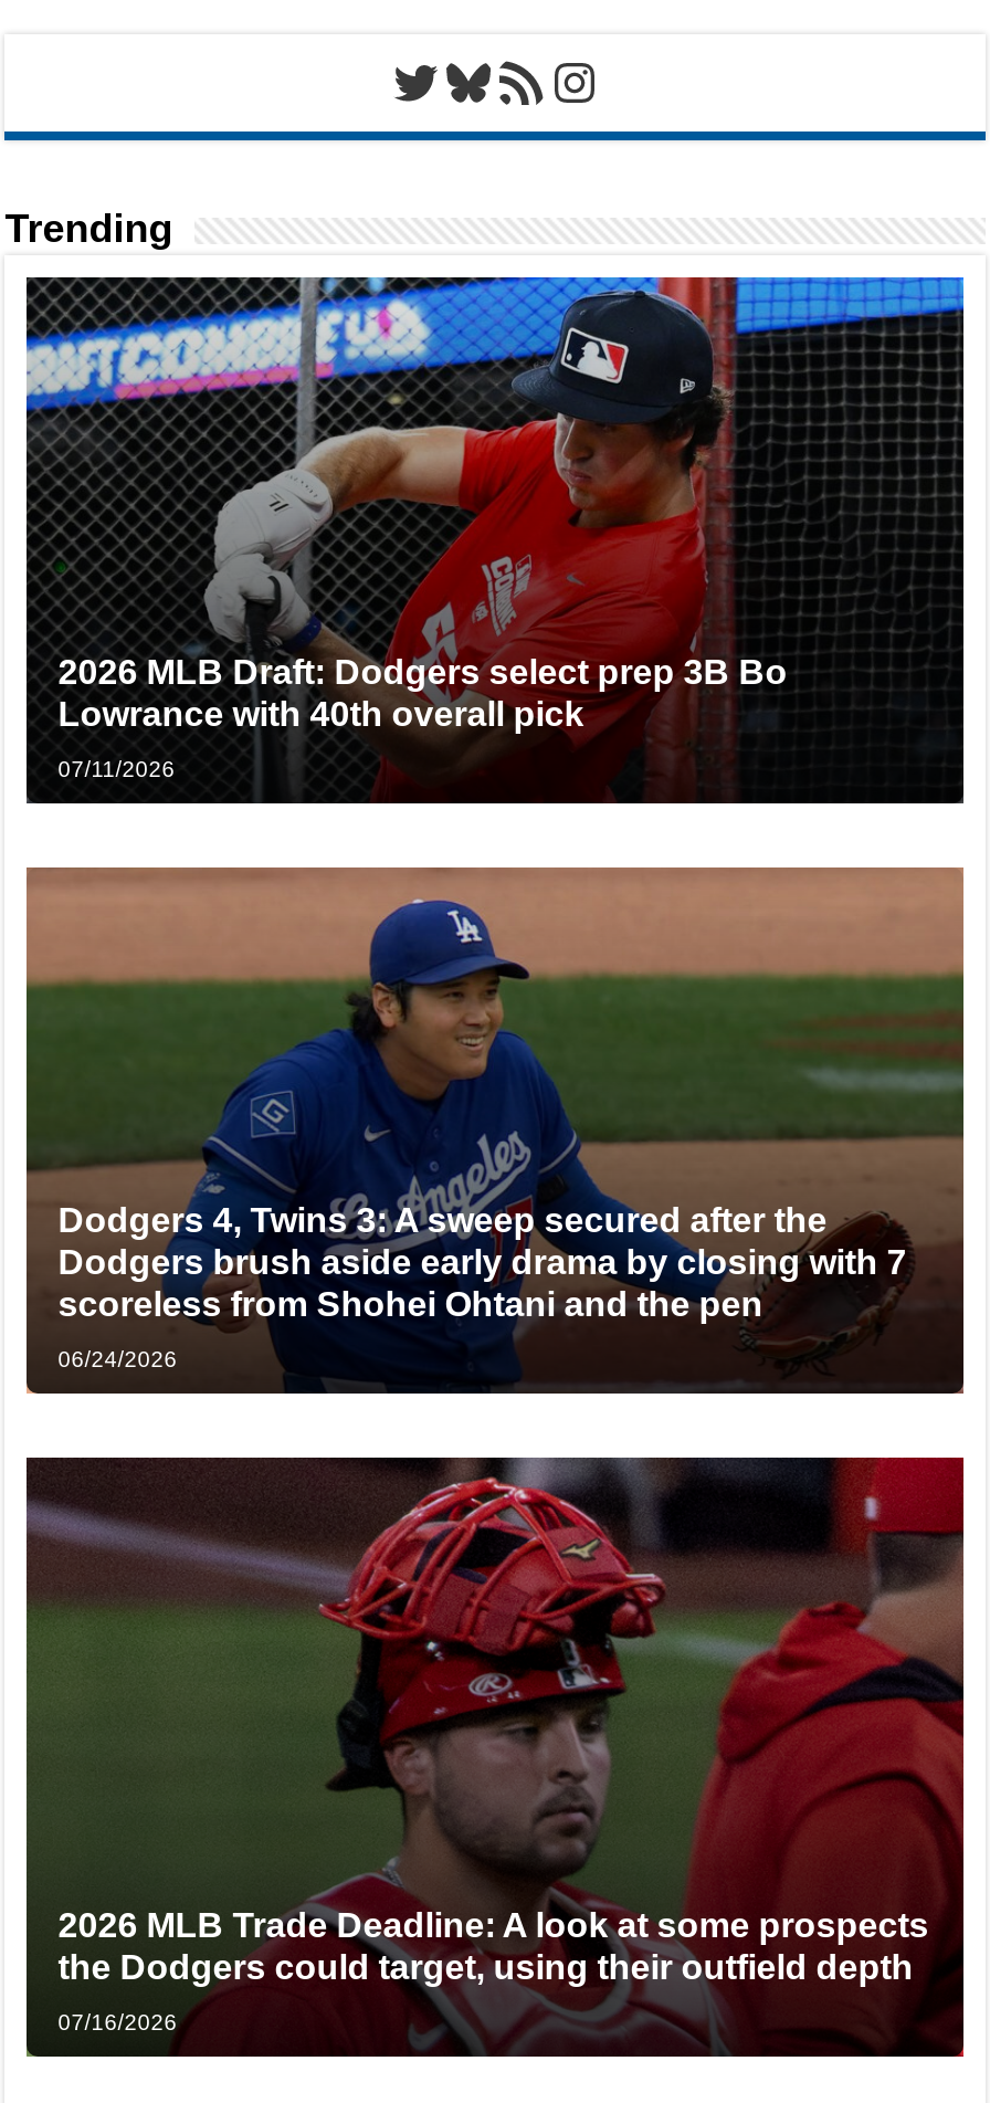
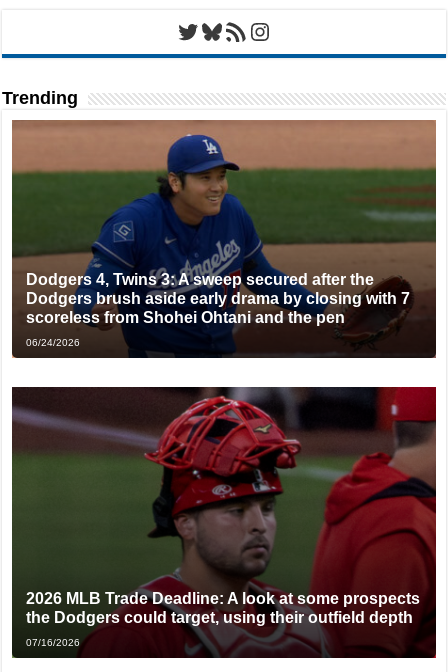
[24,275,966,803] [image] | 2026 MLB Draft: Dodgers select prep 3B Bo | Lowrance with 40th overall pick | 07/11/2026 -> none

